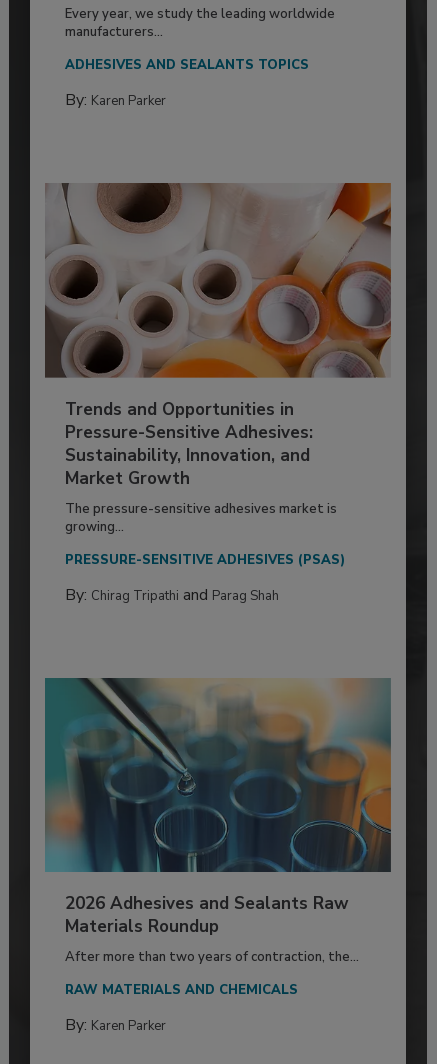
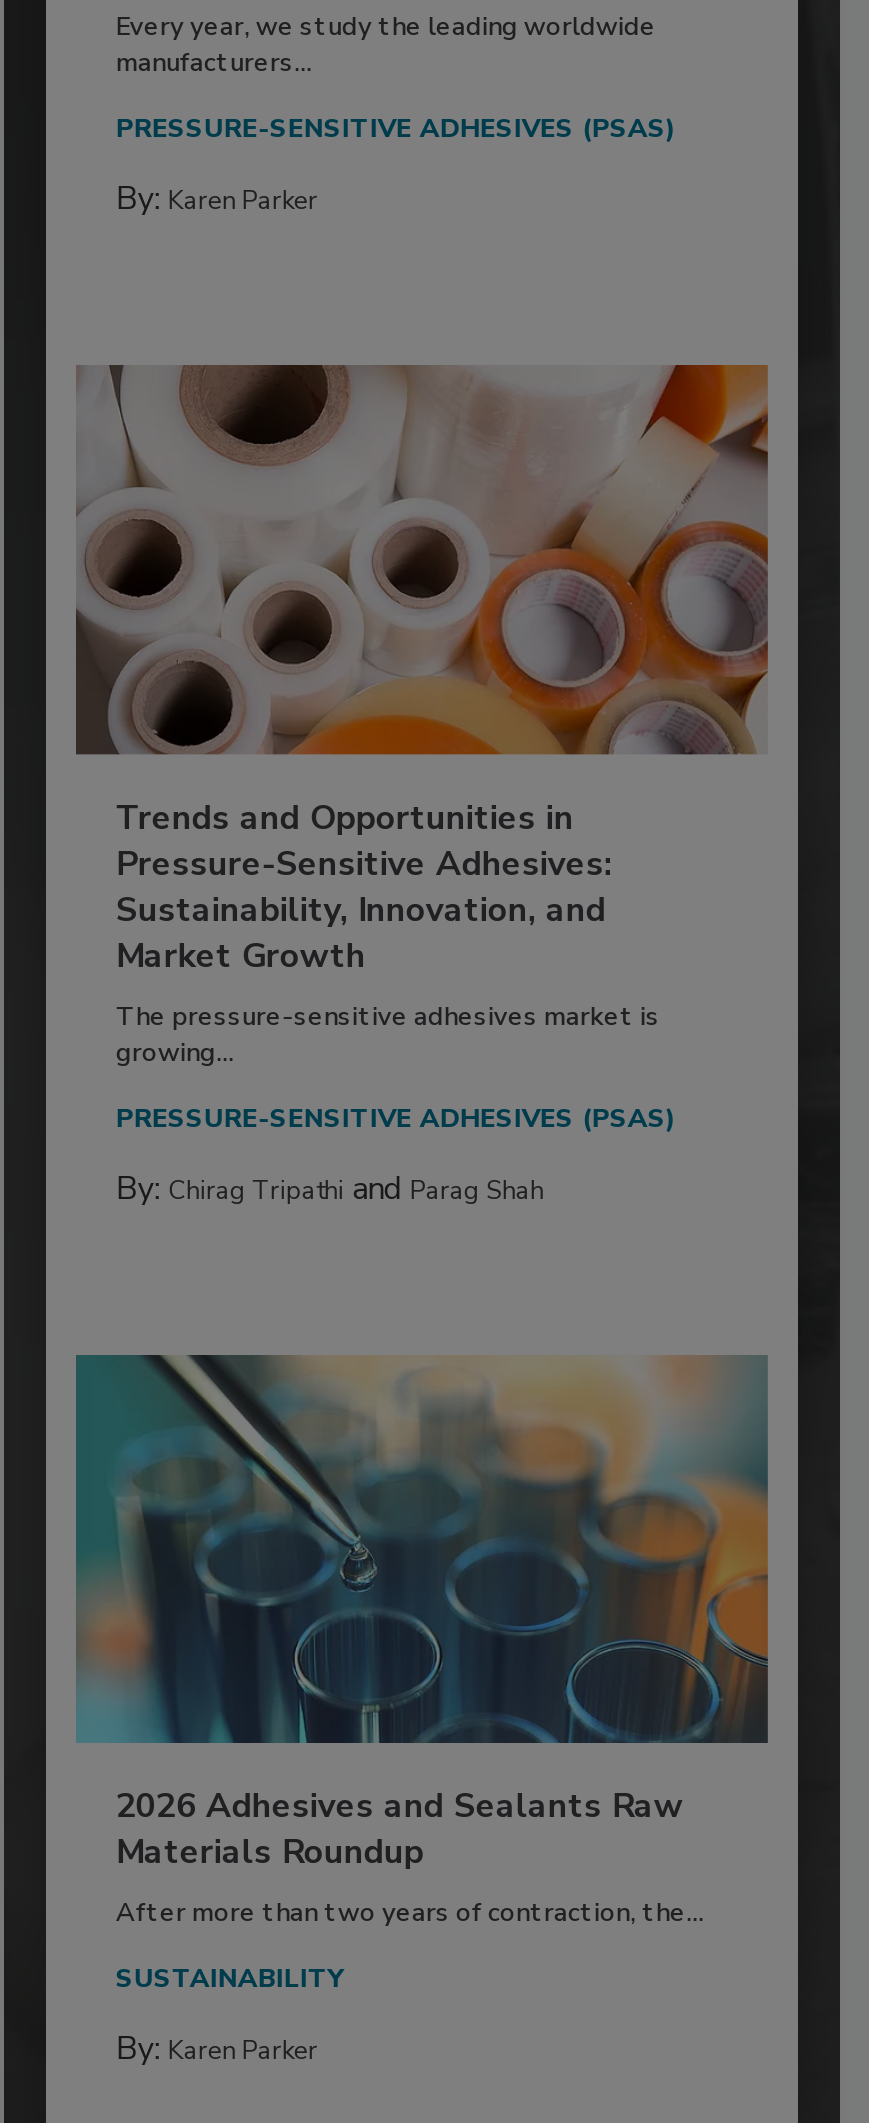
[65,56,309,74] ADHESIVES AND SEALANTS TOPICS -> [116,111,676,147] PRESSURE-SENSITIVE ADHESIVES (PSAS)
[65,981,298,999] RAW MATERIALS AND CHEMICALS -> [116,1962,344,1998] SUSTAINABILITY

